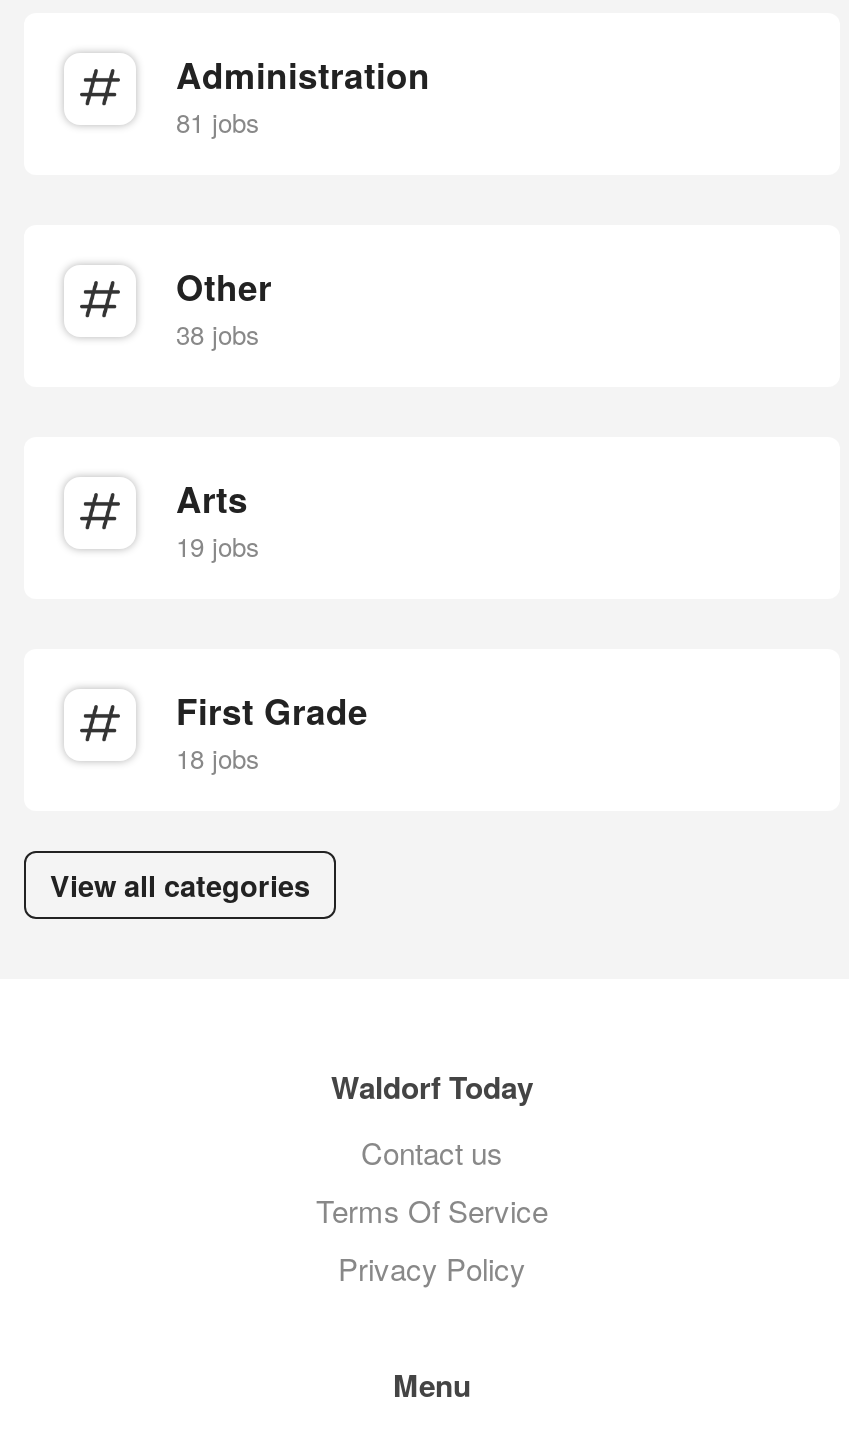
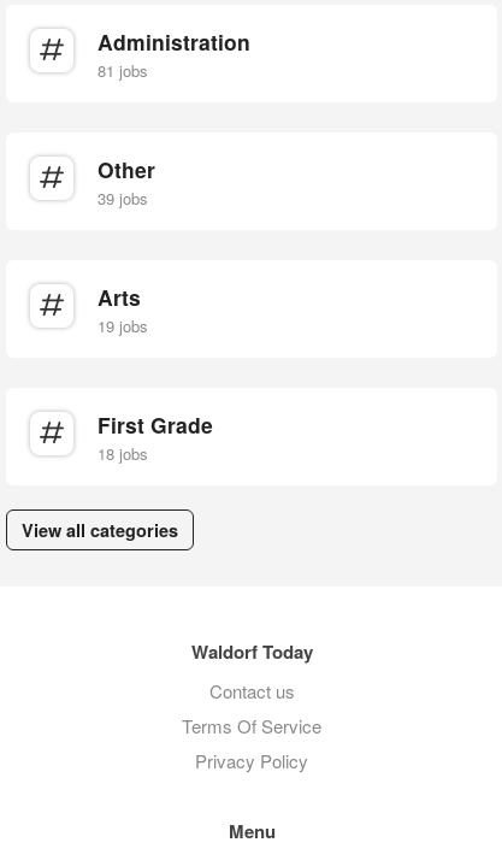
[176,315,260,353] 38 jobs -> [98,187,148,209] 39 jobs

